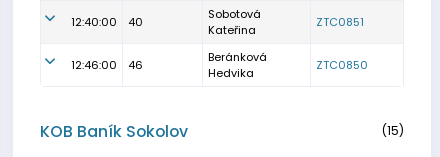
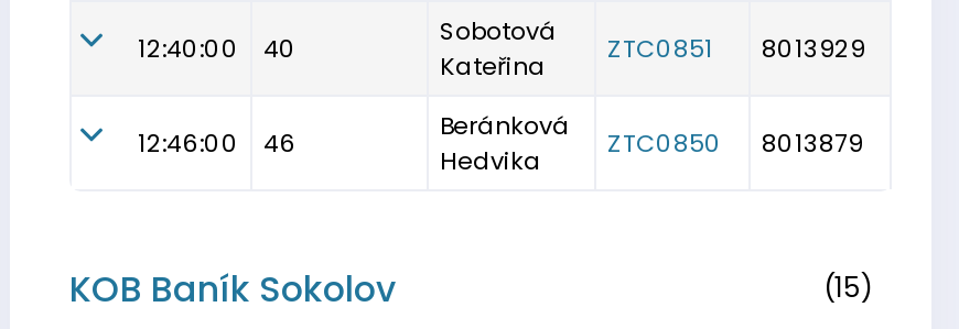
none -> [762,31,865,66] 8013929
none -> [762,126,863,161] 8013879

